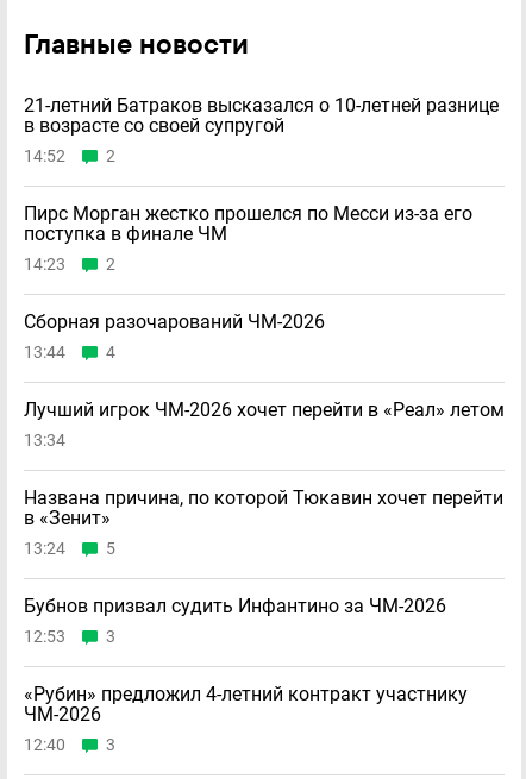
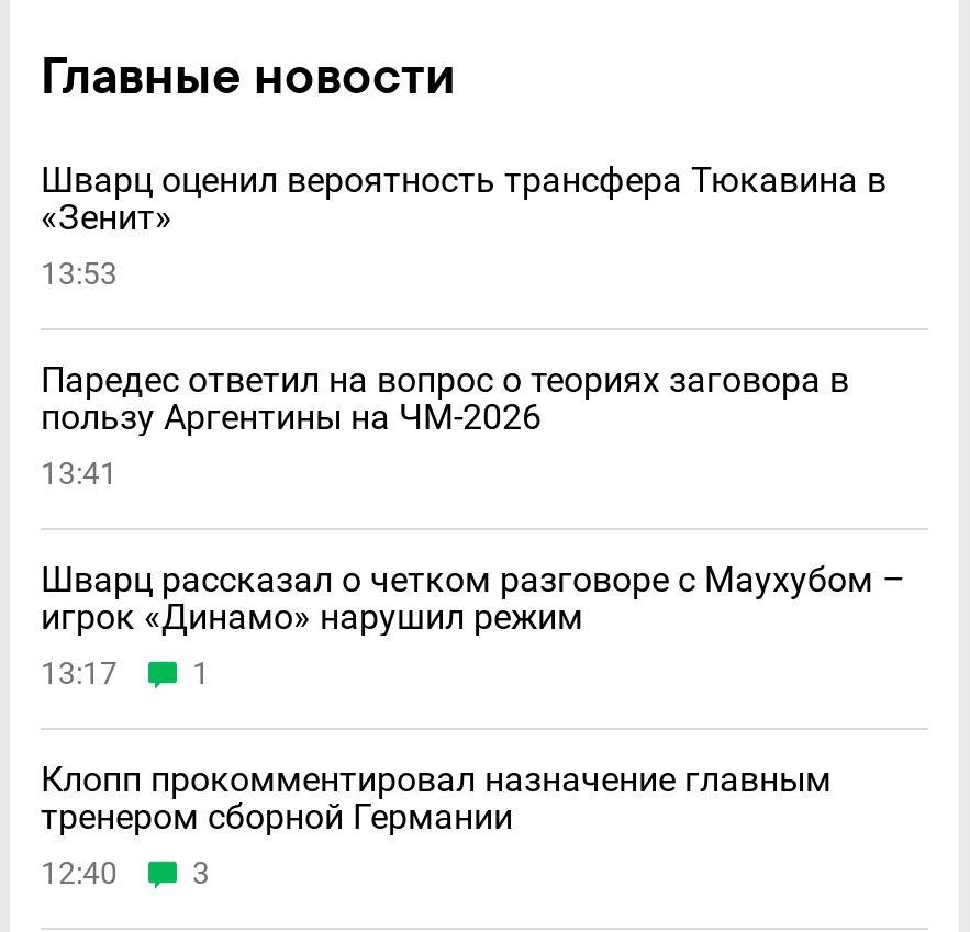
[24,94,505,725] 21-летний Батраков высказался о 10-летней разнице | в возрасте со своей супругой | 14:52 | 2 | Пирс Морган жестко прошелся по Месси из-за его | поступка в финале ЧМ | 14:23 | 2 | Сборная разочарований ЧМ-2026 | 13:44 | 4 | Лучший игрок ЧМ-2026 хочет перейти в «Реал» летом | 13:34 | Названа причина, по которой Тюкавин хочет перейти | в «Зенит» | 13:24 | 5 | Бубнов призвал судить Инфантино за ЧМ-2026 | 12:53 | 3 | «Рубин» предложил 4-летний контракт участнику | ЧМ-2026 -> [41,159,906,838] Шварц оценил вероятность трансфера Тюкавина в | «Зенит» | 13:53 | Паредес ответил на вопрос о теориях заговора в | пользу Аргентины на ЧМ-2026 | 13:41 | Шварц рассказал о четком разговоре с Маухубом – | игрок «Динамо» нарушил режим | 13:17 | 1 | Клопп прокомментировал назначение главным | тренером сборной Германии

